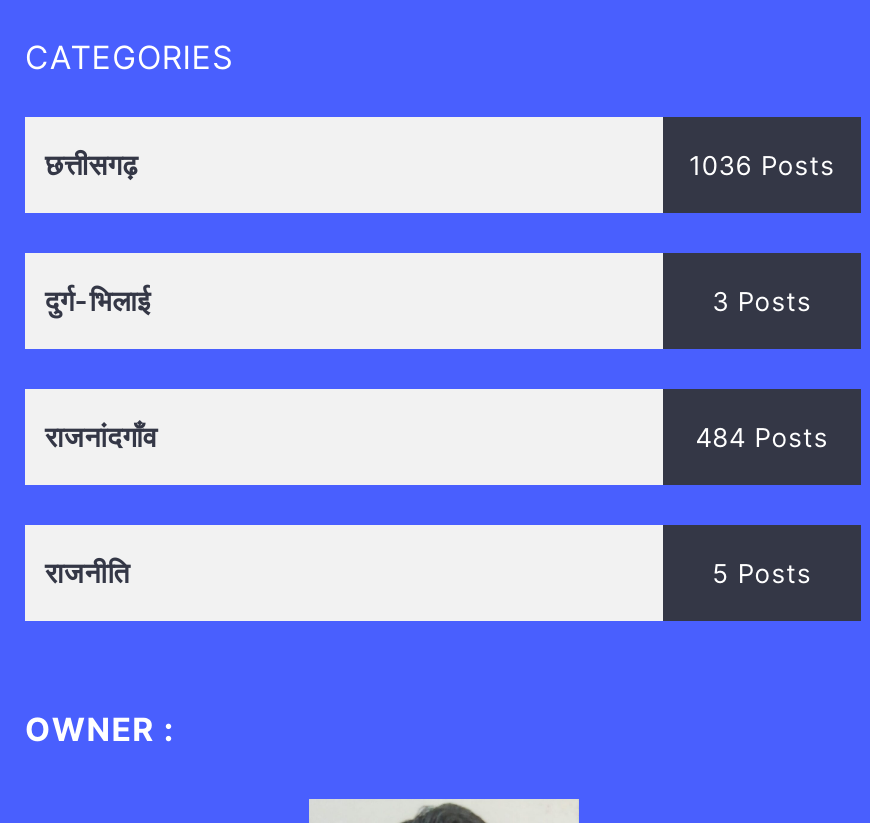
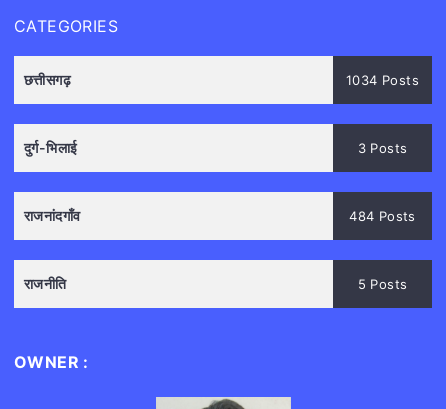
[689,149,835,181] 1036 Posts -> [346,72,419,88] 1034 Posts

